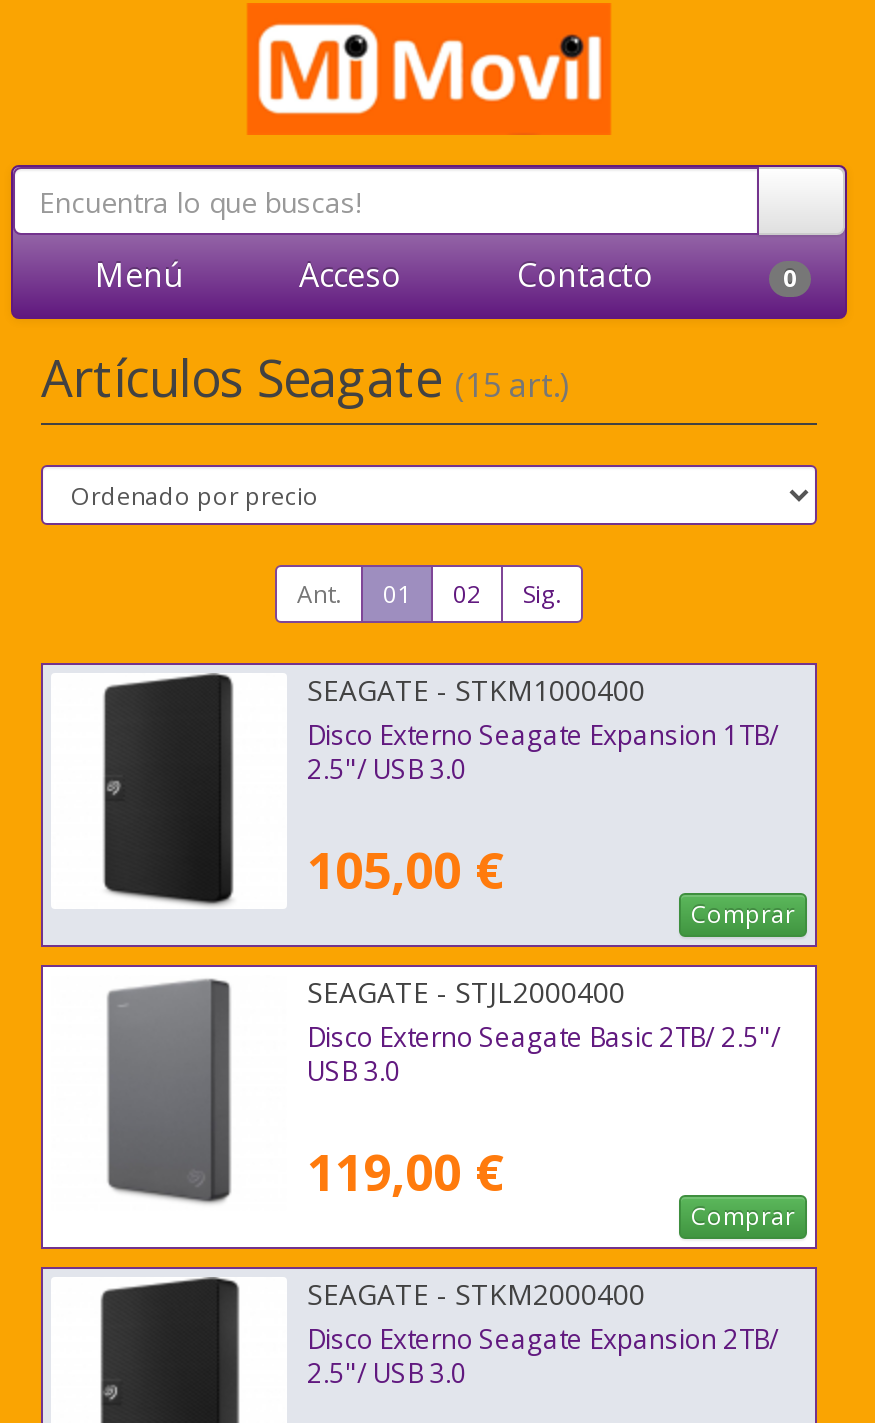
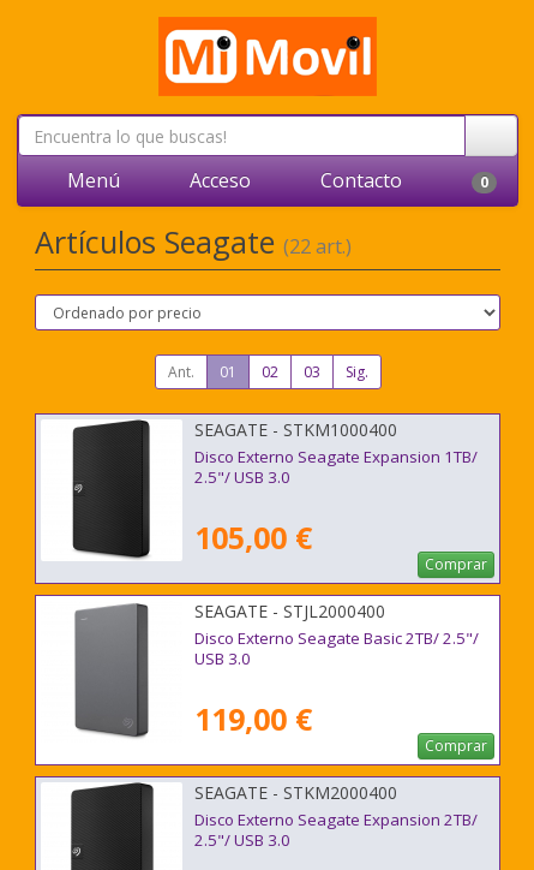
[41,343,569,411] Artículos Seagate (15 art.) -> [35,221,352,262] Artículos Seagate (22 art.)
none -> [303,362,320,382] 03

